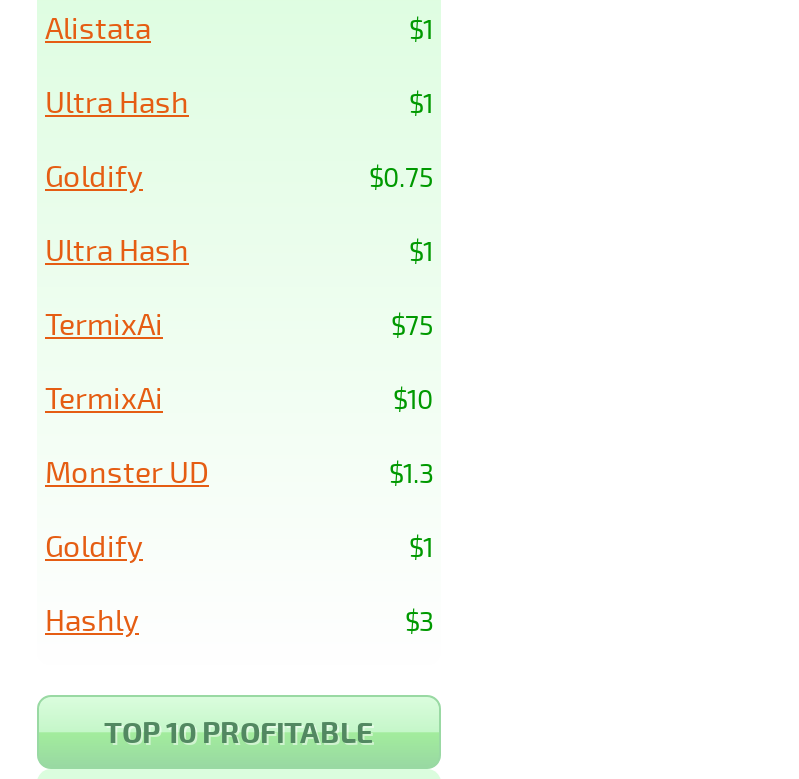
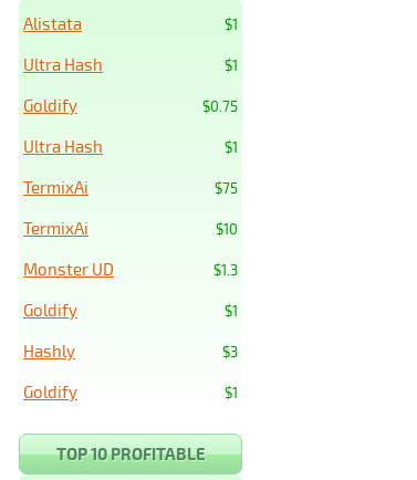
none -> [23,382,238,401] $1 | Goldify

